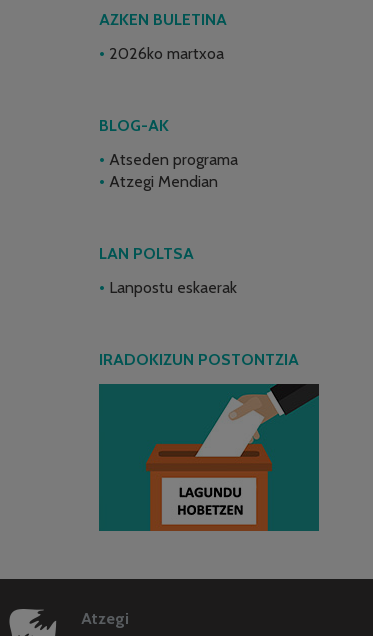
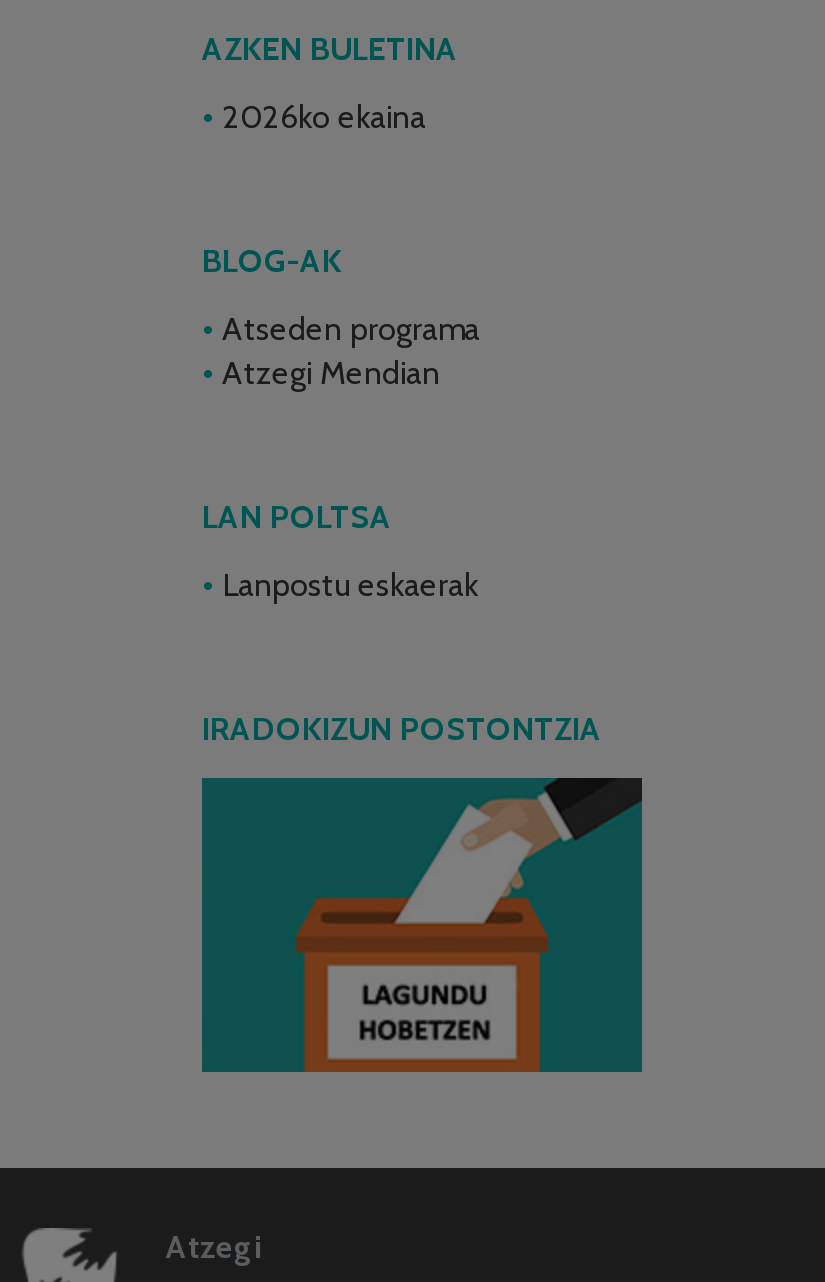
[109,44,224,63] 2026ko martxoa -> [222,98,426,136] 2026ko ekaina

